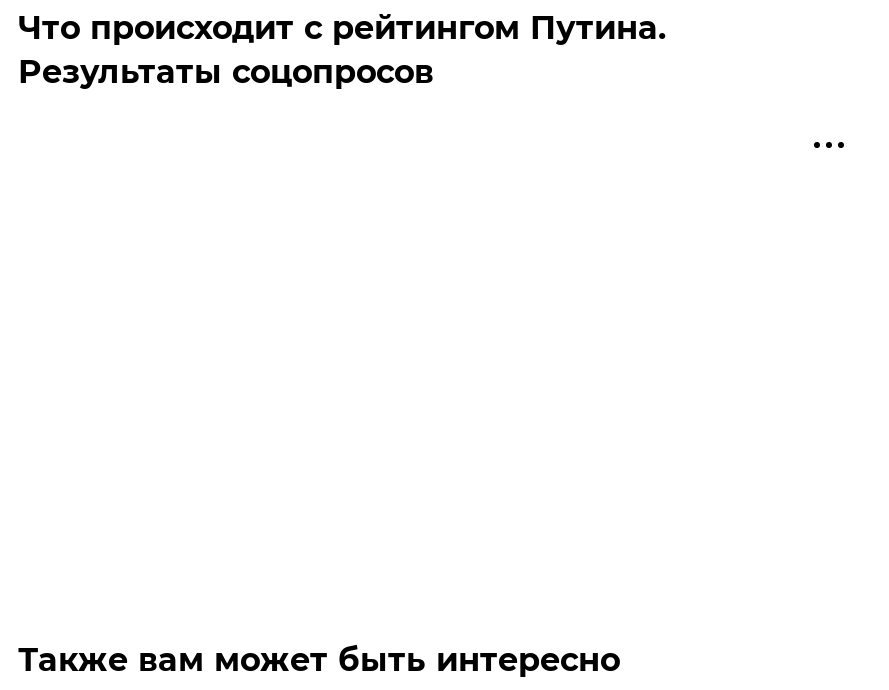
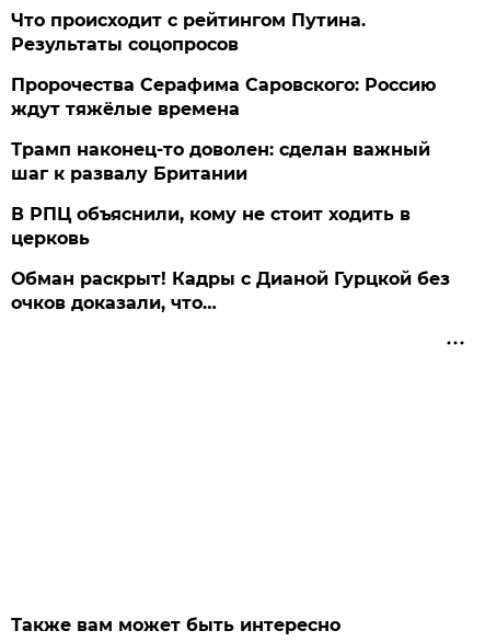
none -> [11,74,450,313] Пророчества Серафима Саровского: Россию | ждут тяжёлые времена | Трамп наконец-то доволен: сделан важный | шаг к развалу Британии | В РПЦ объяснили, кому не стоит ходить в | церковь | Обман раскрыт! Кадры с Дианой Гурцкой без | очков доказали, что…

